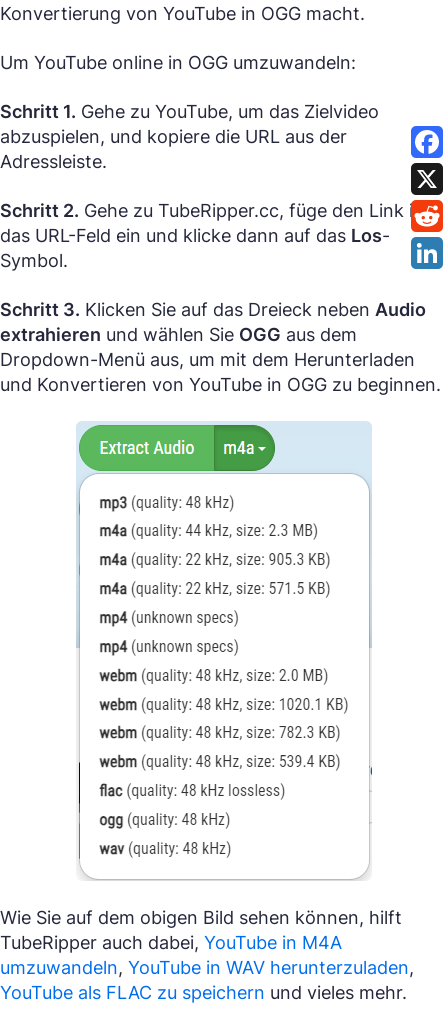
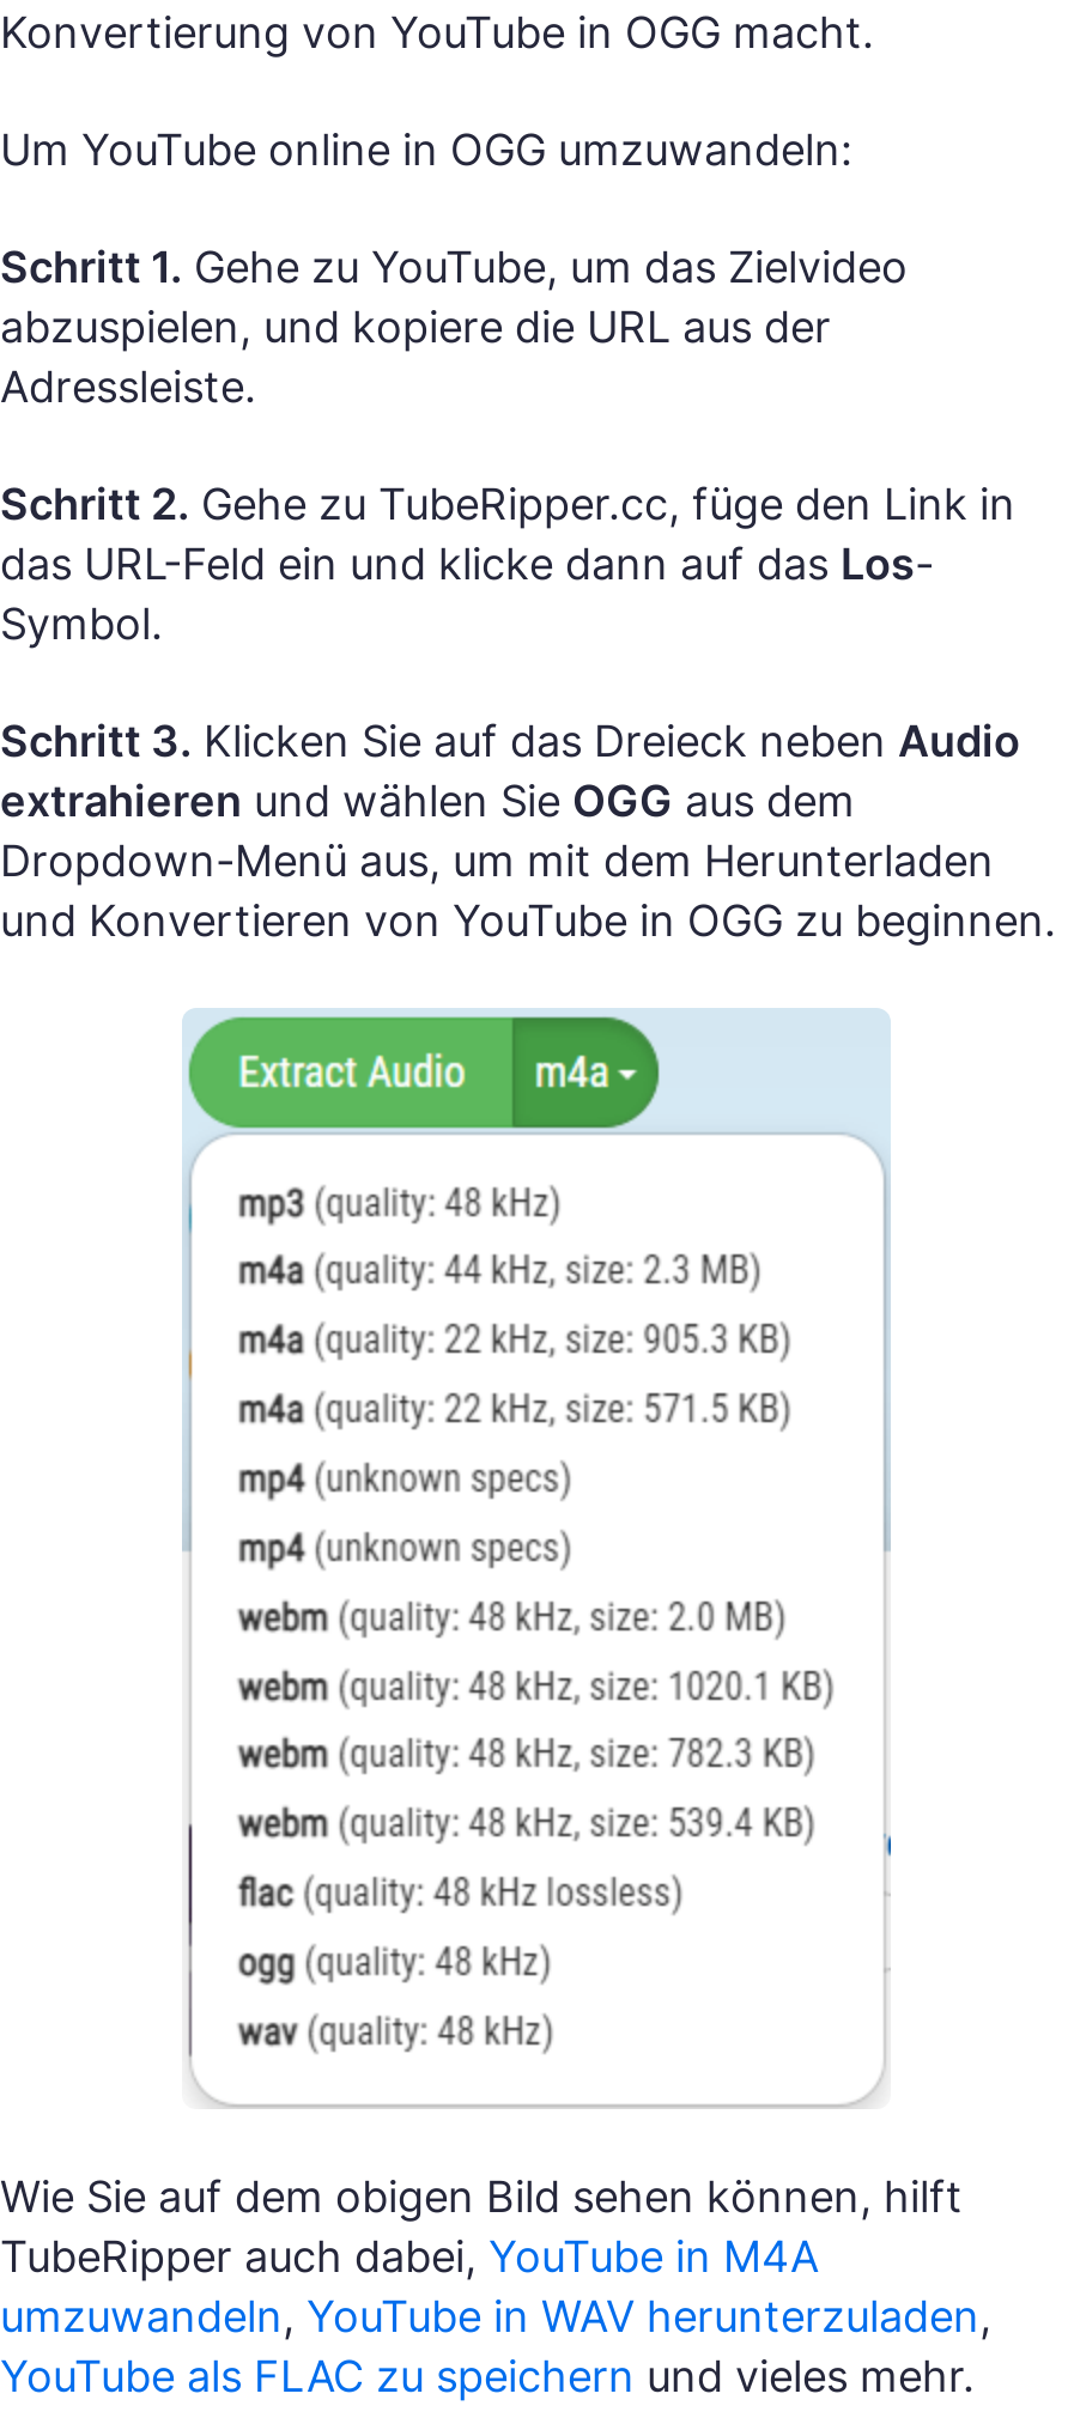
[410,125,444,270] [image] -> none

